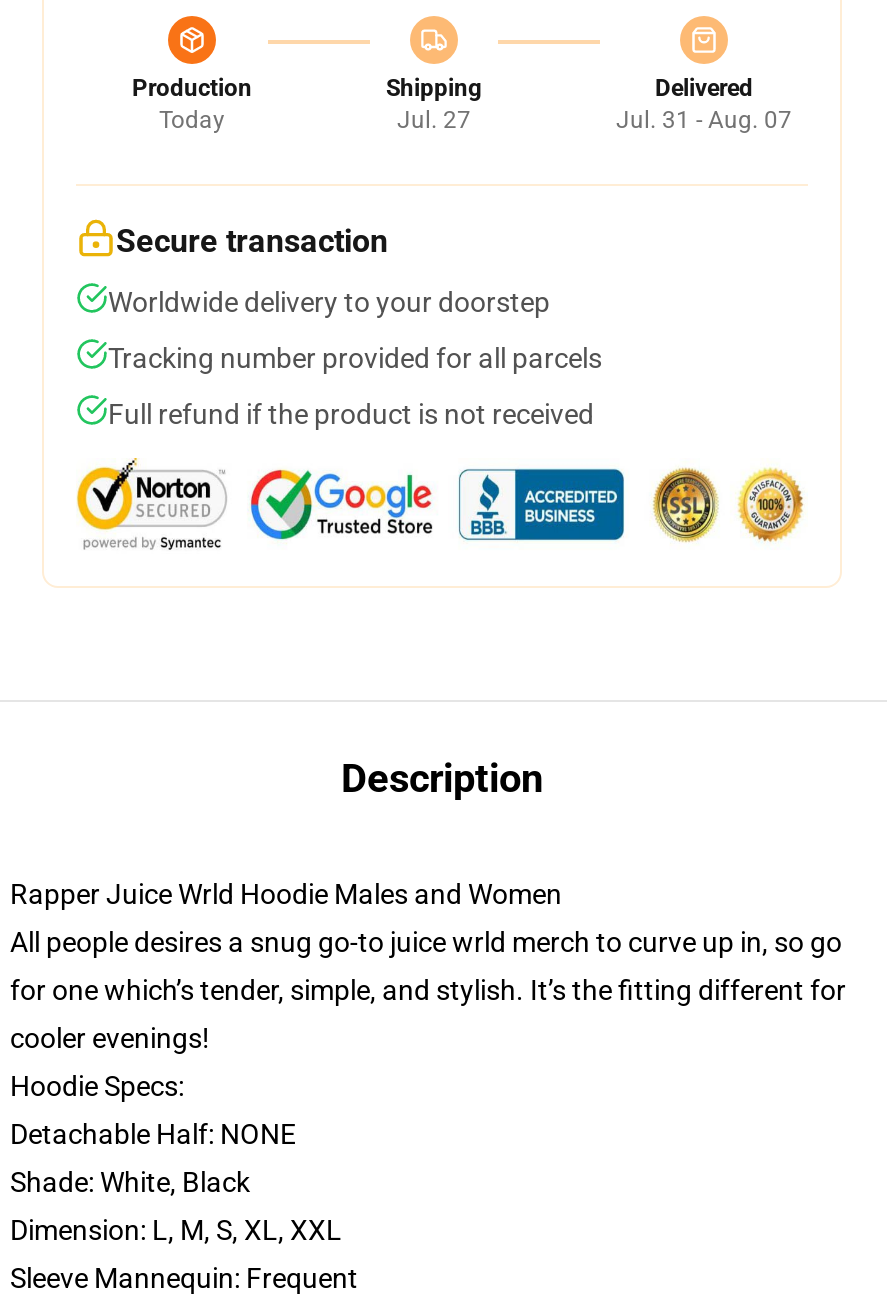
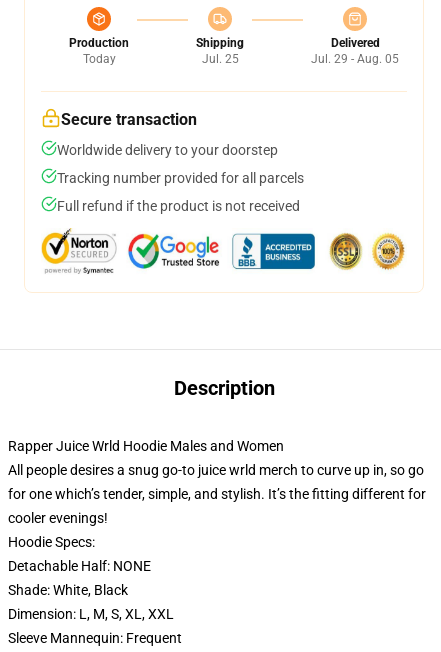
[397,106,471,134] Jul. 27 -> [201,52,238,66] Jul. 25
[616,106,792,134] Jul. 31 - Aug. 07 -> [311,52,399,66] Jul. 29 - Aug. 05

